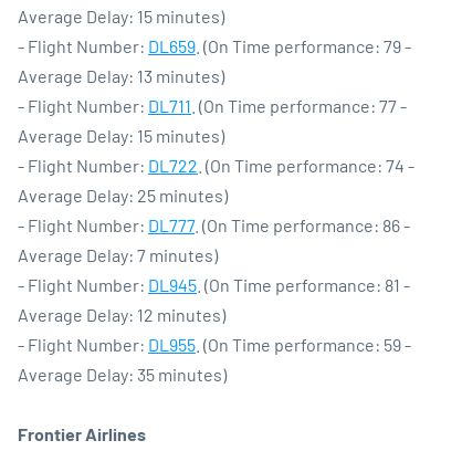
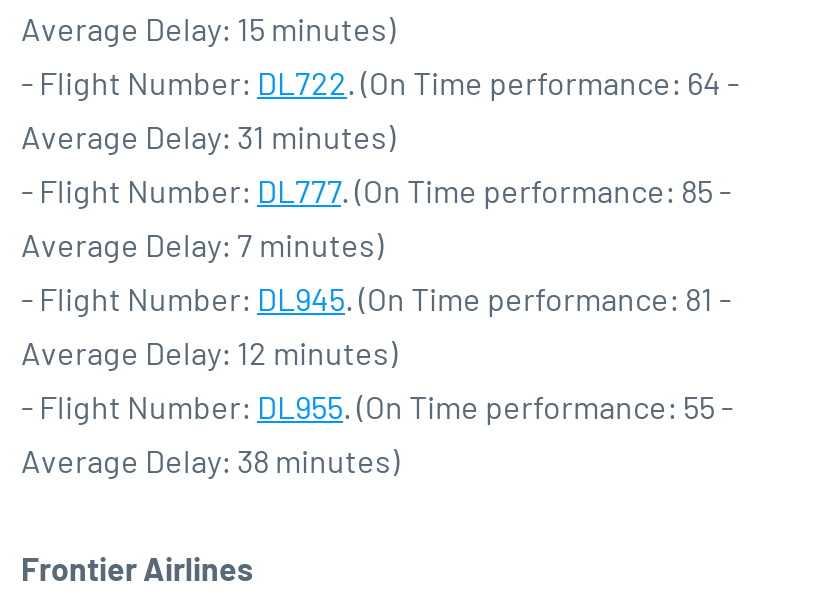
[18,35,414,235] - Flight Number: DL659. (On Time performance: 79 - | Average Delay: 13 minutes) | - Flight Number: DL711. (On Time performance: 77 - | Average Delay: 15 minutes) | - Flight Number: DL722. (On Time performance: 74 - | Average Delay: 25 minutes) | - Flight Number: DL777. (On Time performance: 86 - -> [21,63,739,209] - Flight Number: DL722. (On Time performance: 64 - | Average Delay: 31 minutes) | - Flight Number: DL777. (On Time performance: 85 -
[18,334,411,355] - Flight Number: DL955. (On Time performance: 59 - -> [21,387,733,425] - Flight Number: DL955. (On Time performance: 55 -
[18,364,227,385] Average Delay: 35 minutes) -> [21,441,399,479] Average Delay: 38 minutes)

